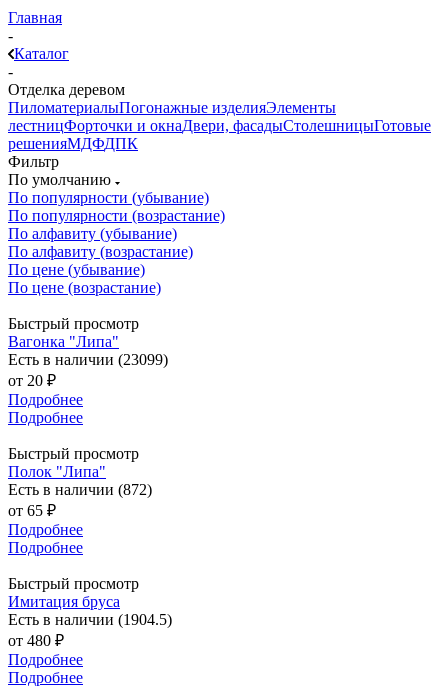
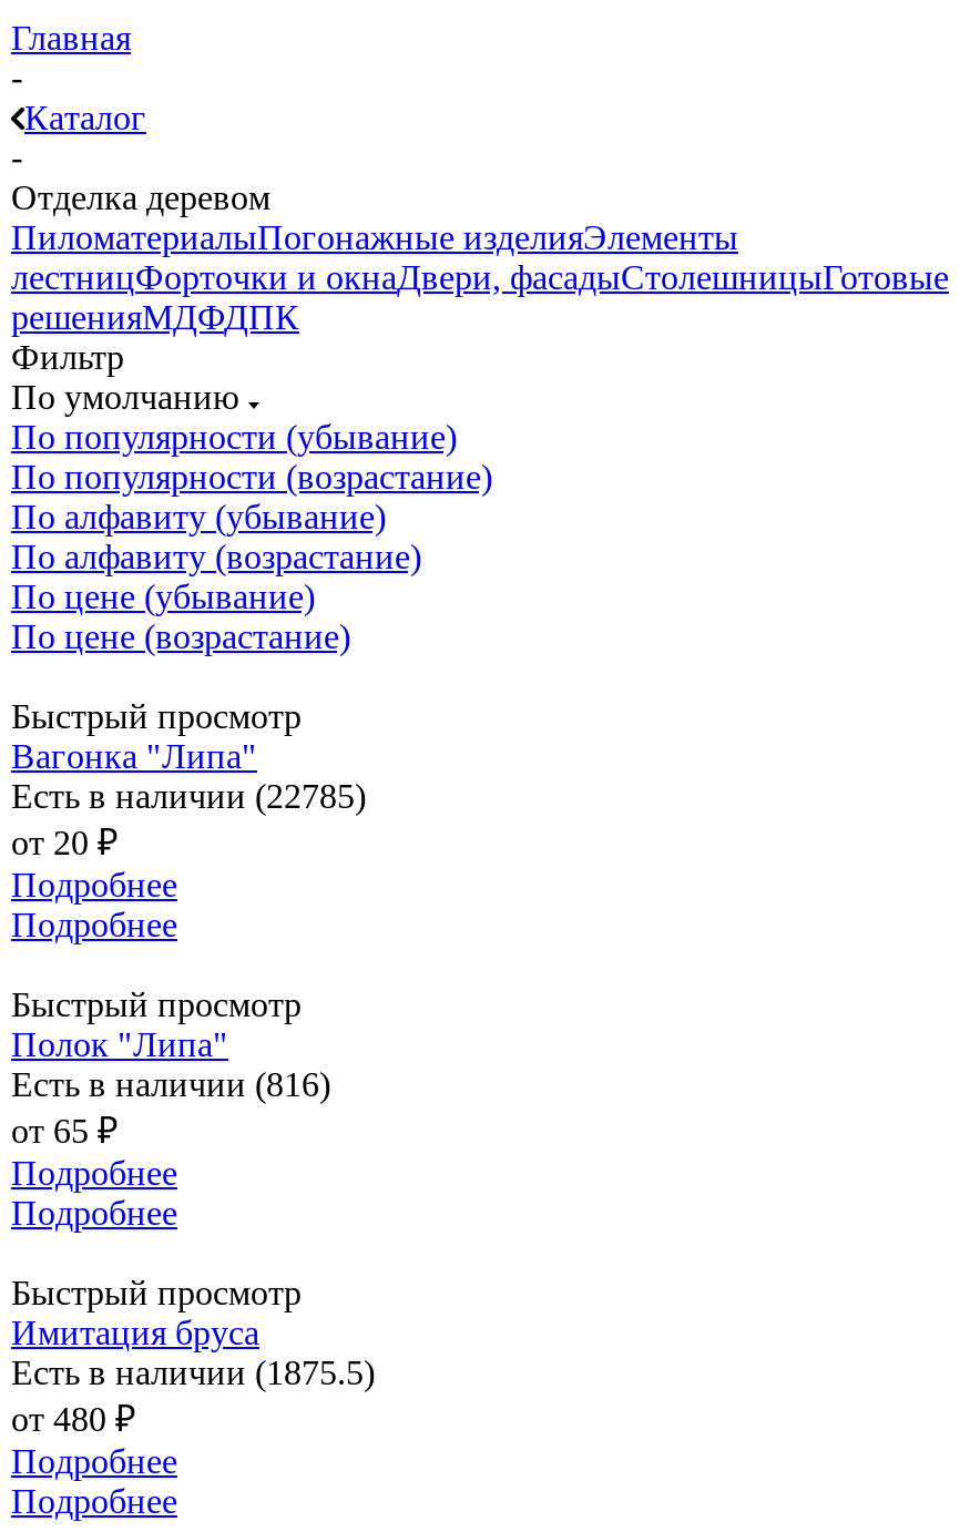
[8,351,168,368] Есть в наличии (23099) -> [11,778,366,815] Есть в наличии (22785)
[8,481,152,498] Есть в наличии (872) -> [11,1066,330,1104] Есть в наличии (816)
[8,611,172,628] Есть в наличии (1904.5) -> [11,1354,375,1392] Есть в наличии (1875.5)

